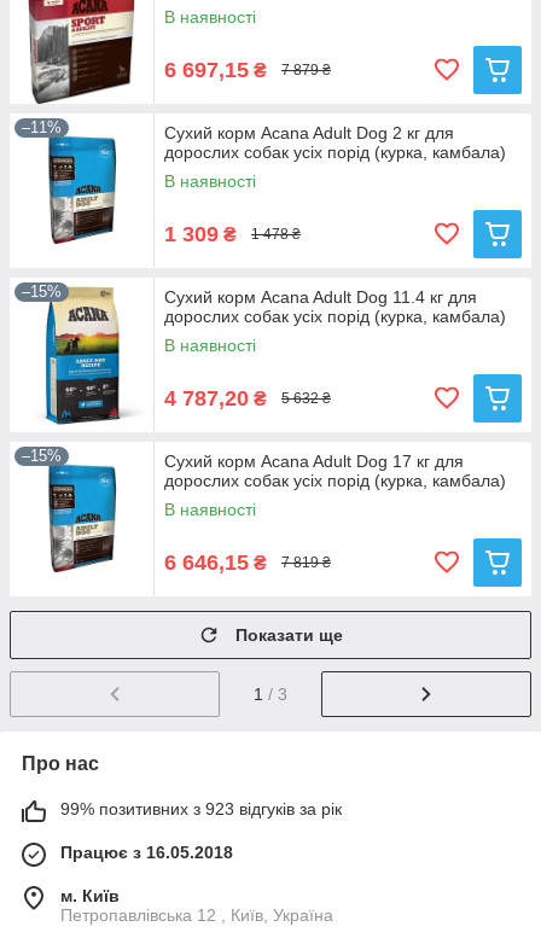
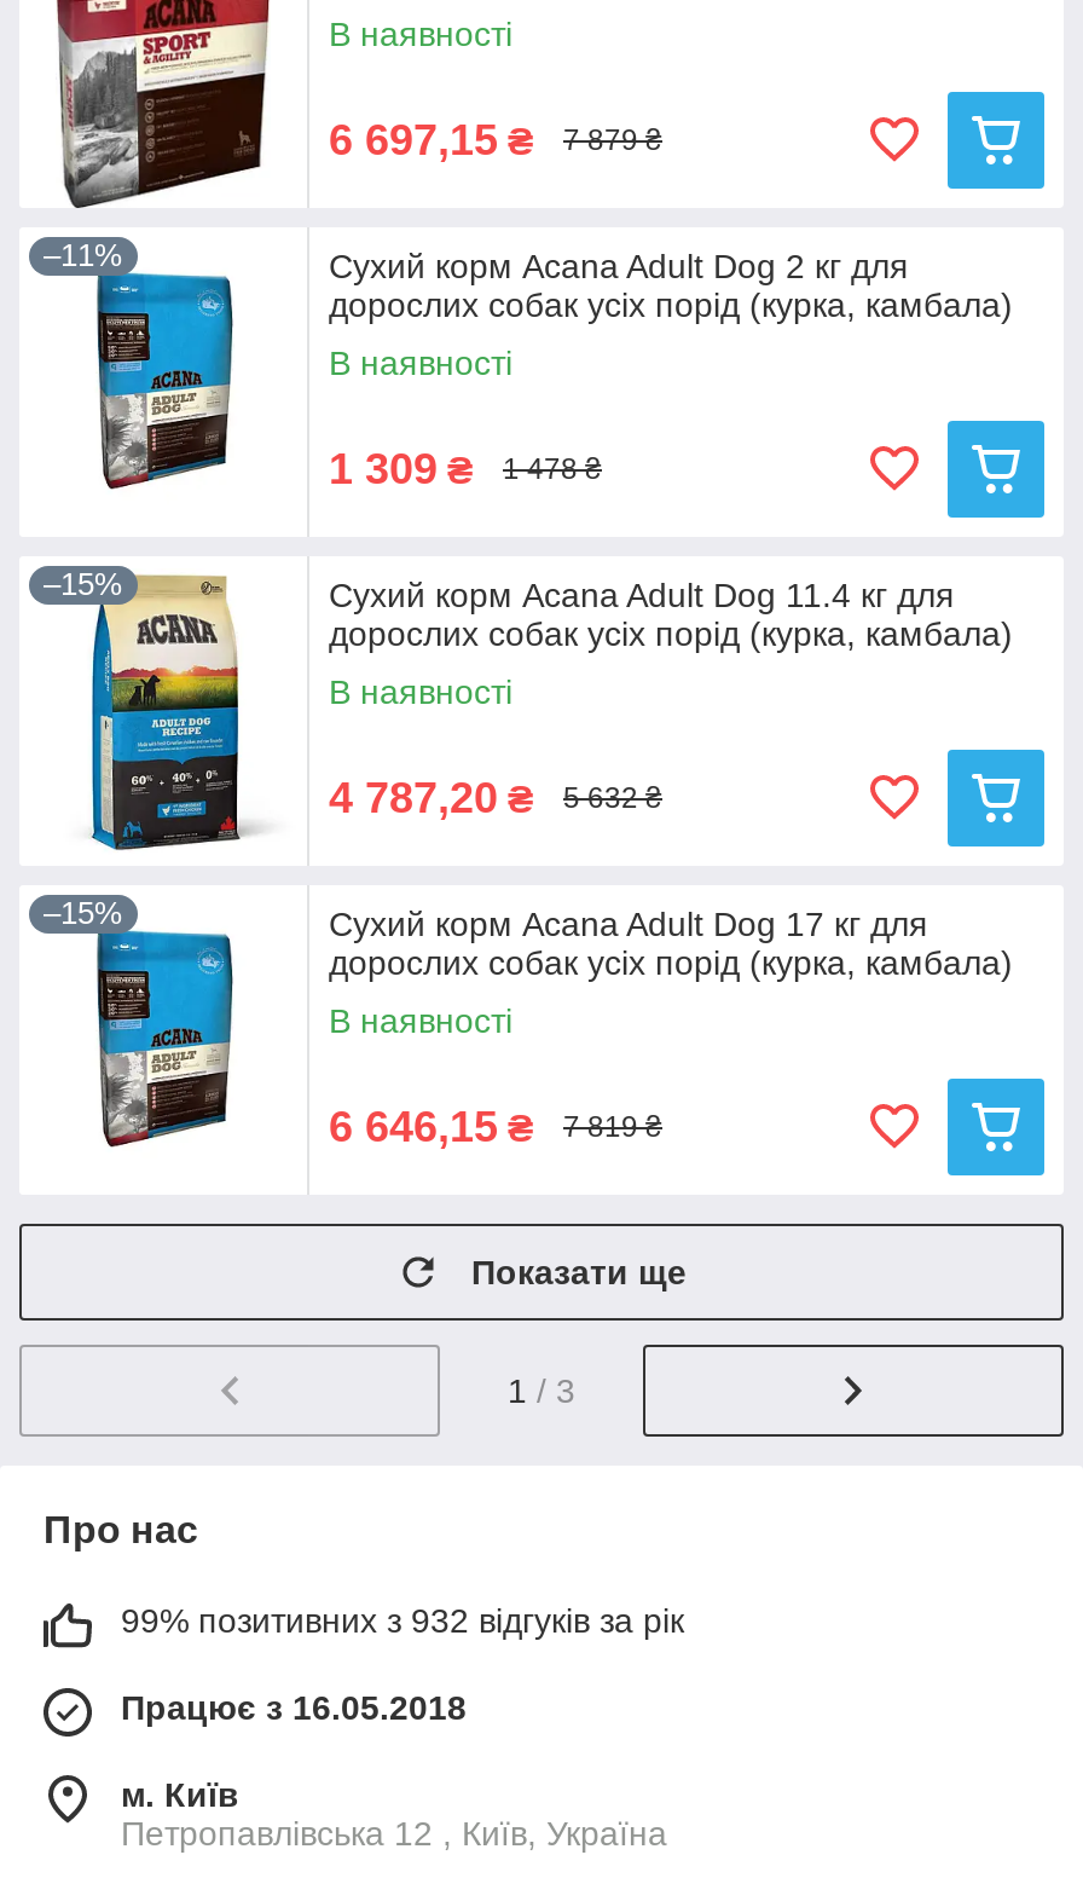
[60,799,342,818] 99% позитивних з 923 відгуків за рік -> [121,1601,684,1640] 99% позитивних з 932 відгуків за рік

